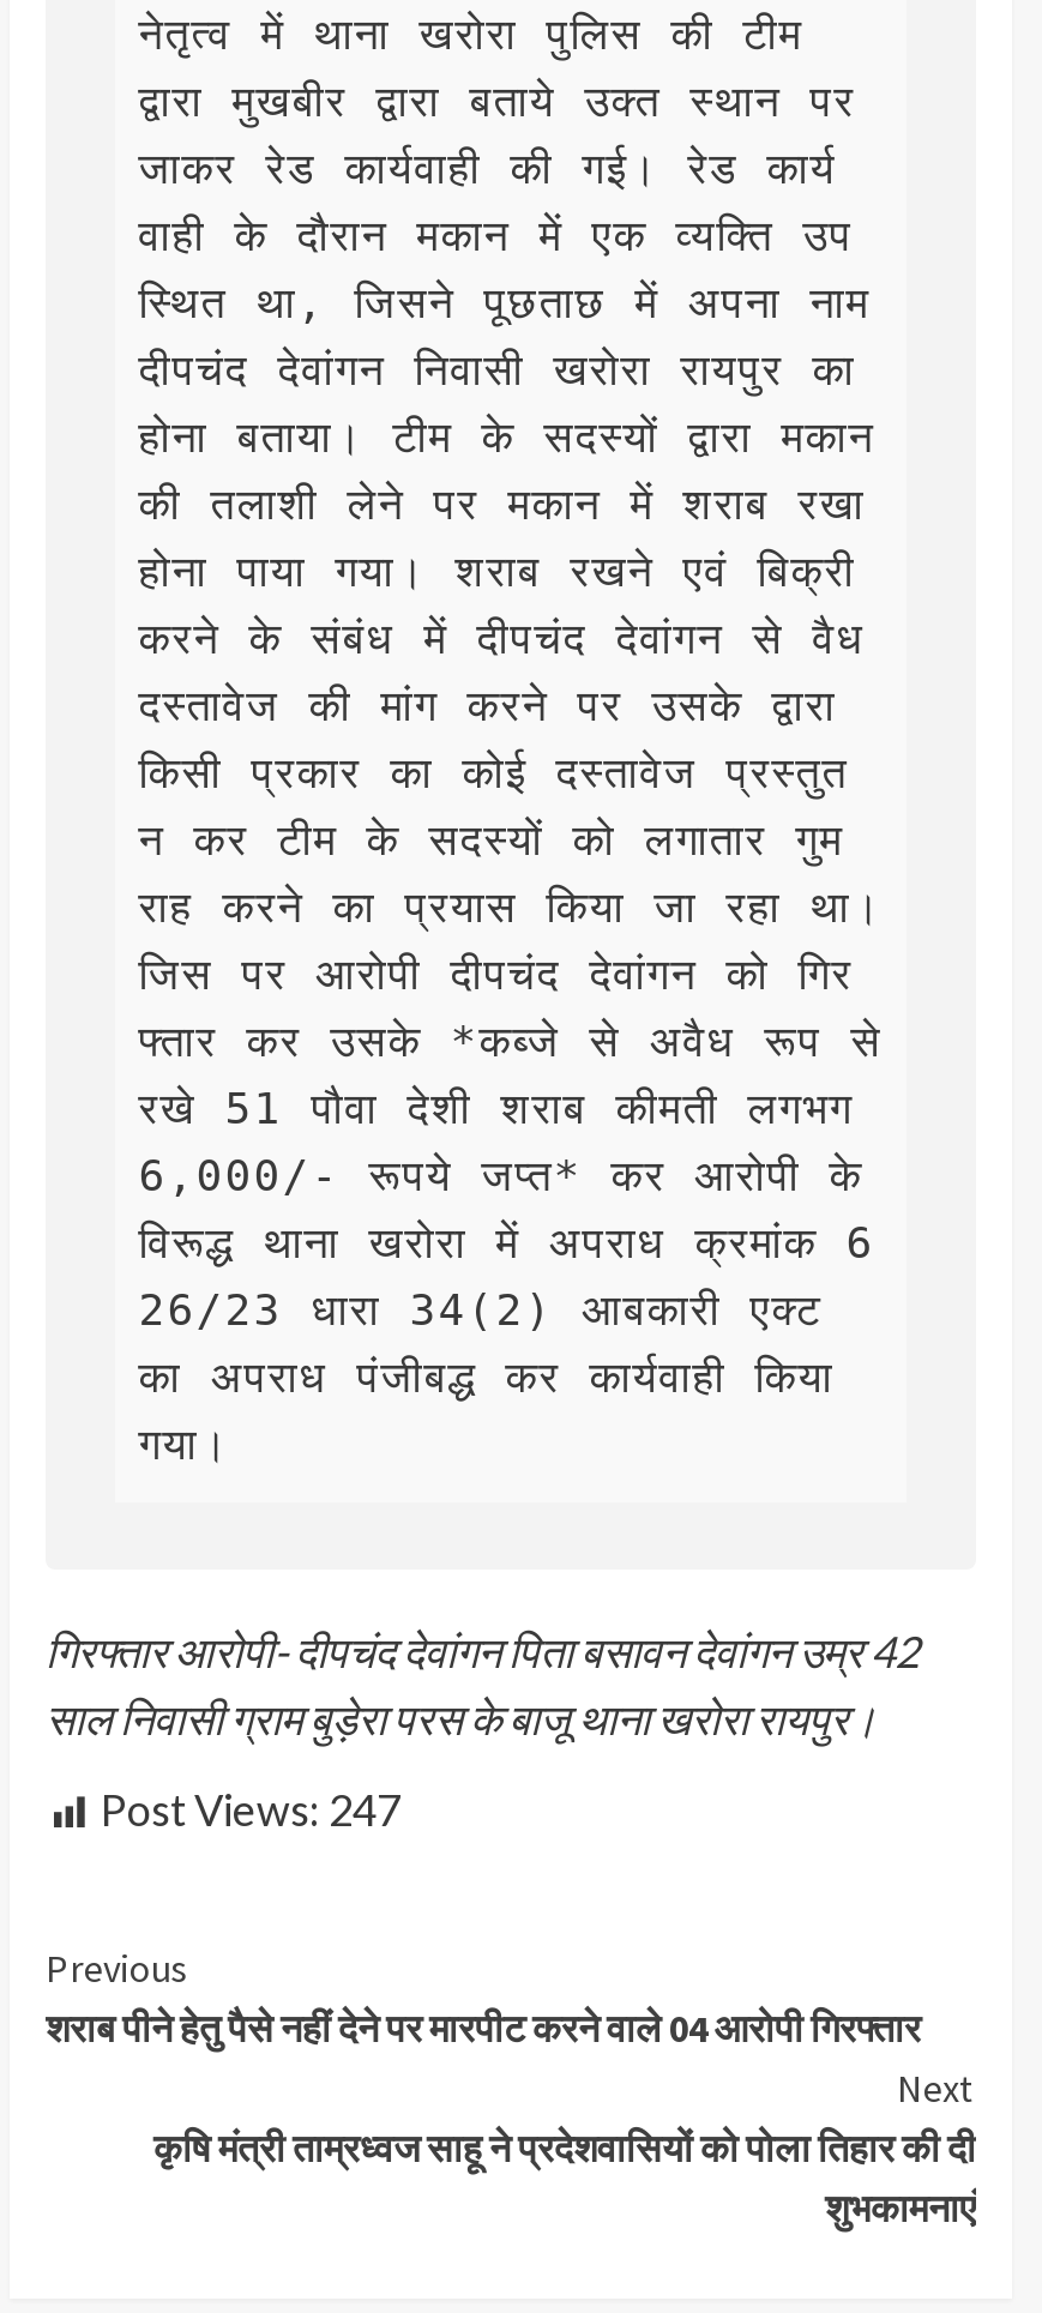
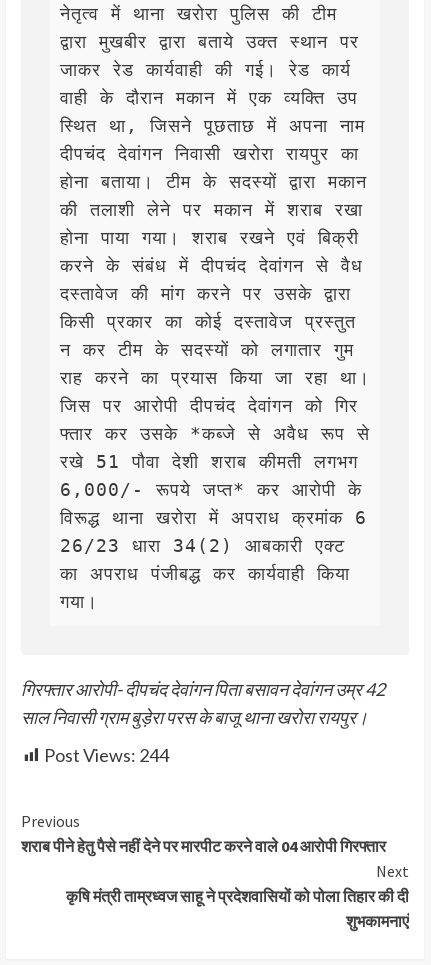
[101,1784,400,1837] Post Views: 247 -> [44,744,169,766] Post Views: 244

